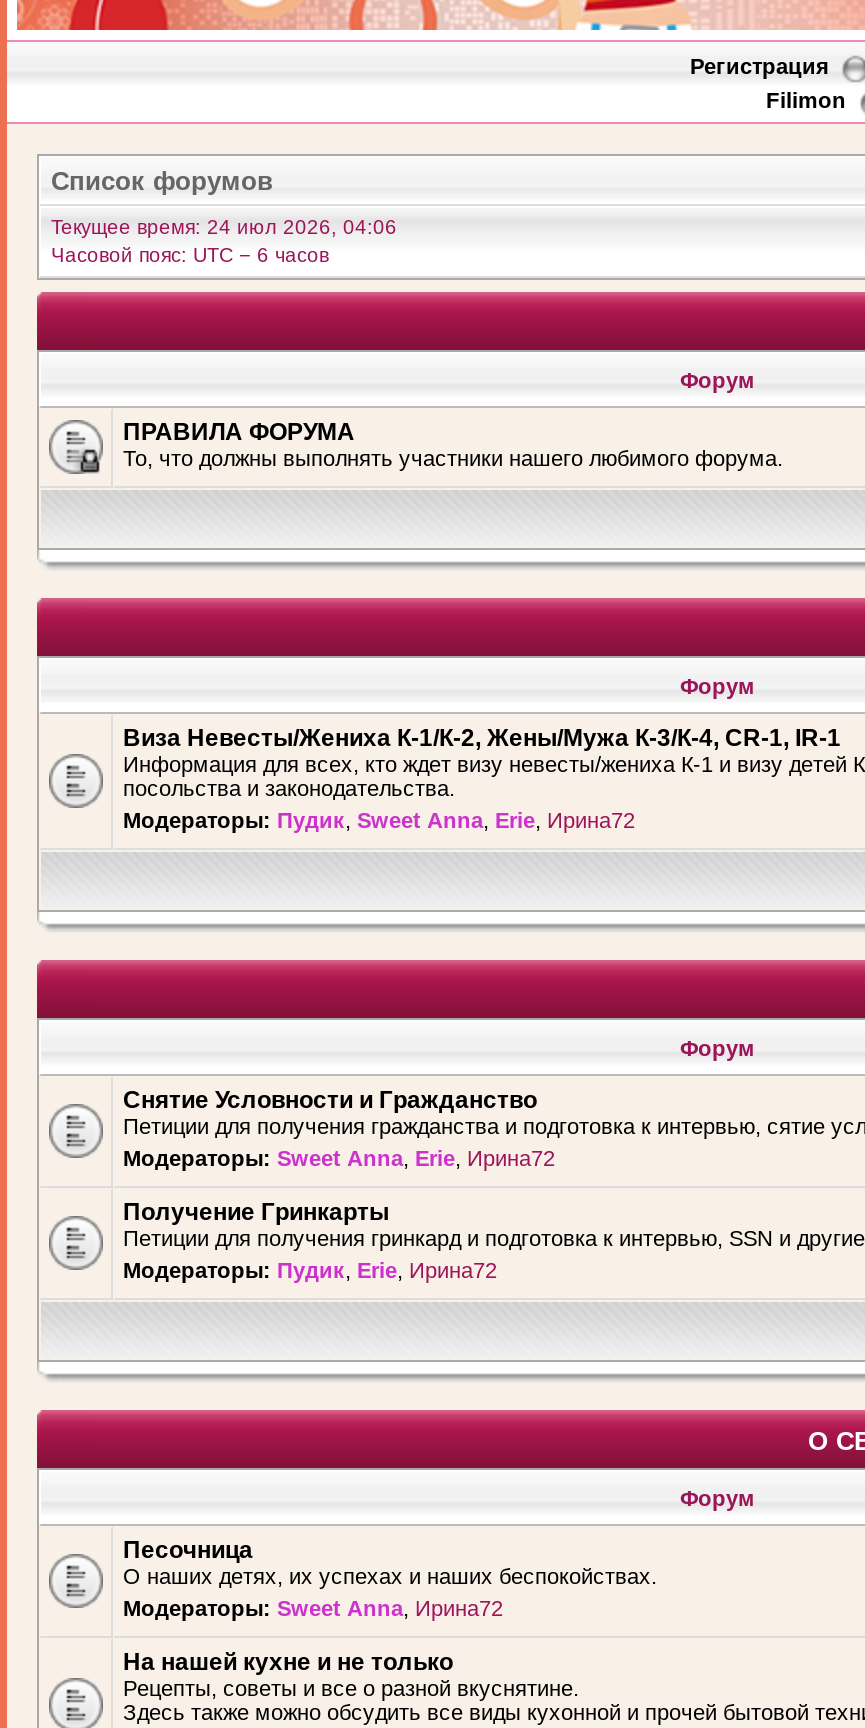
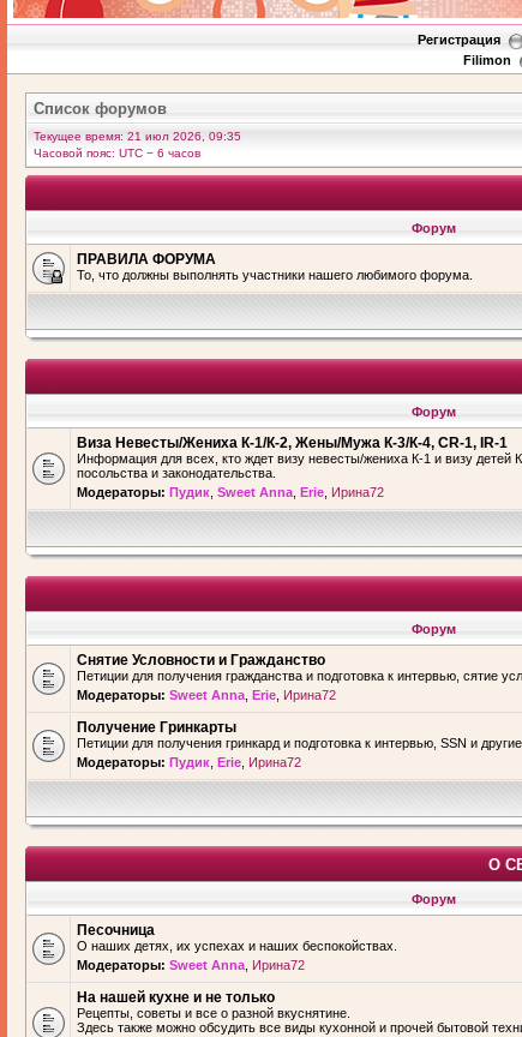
[51,216,397,238] Текущее время: 24 июл 2026, 04:06 -> [34,130,241,143] Текущее время: 21 июл 2026, 09:35

